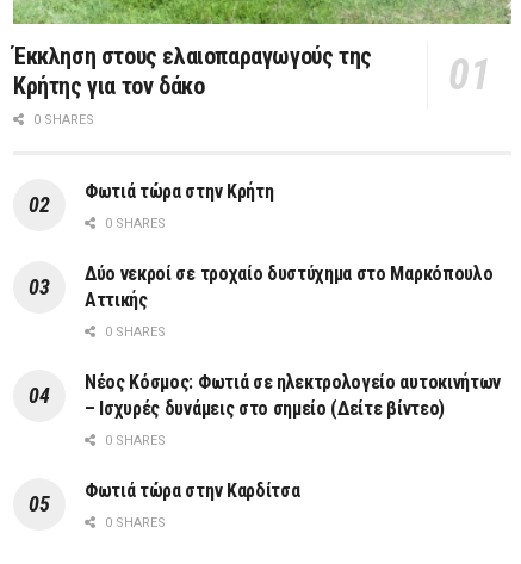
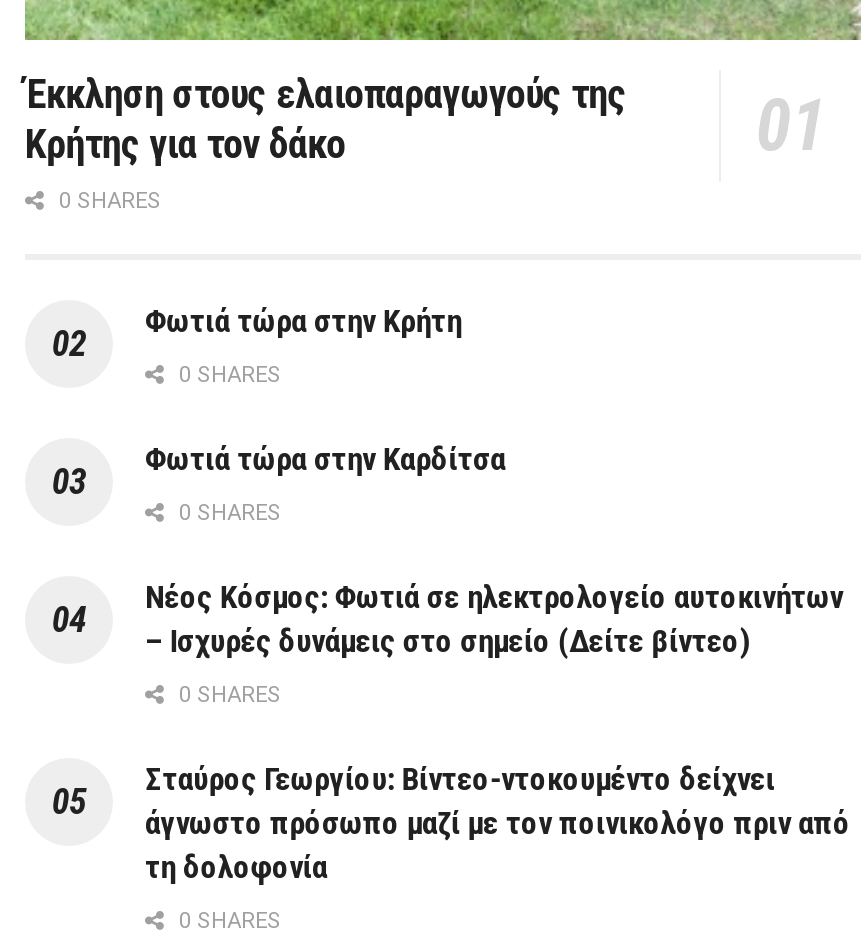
[85,263,493,312] Δύο νεκροί σε τροχαίο δυστύχημα στο Μαρκόπουλο | Αττικής -> none
moved [85,325,501,449] -> [145,501,843,709]: 0 SHARES | Νέος Κόσμος: Φωτιά σε ηλεκτρολογείο αυτοκινήτων | – Ισχυρές δυνάμεις στο σημείο (Δείτε βίντεο) | 0 SHARES
none -> [145,761,850,887] Σταύρος Γεωργίου: Βίντεο-ντοκουμέντο δείχνει | άγνωστο πρόσωπο μαζί με τον ποινικολόγο πριν από | τη δολοφονία
moved [85,480,300,502] -> [145,441,506,479]: Φωτιά τώρα στην Καρδίτσα

